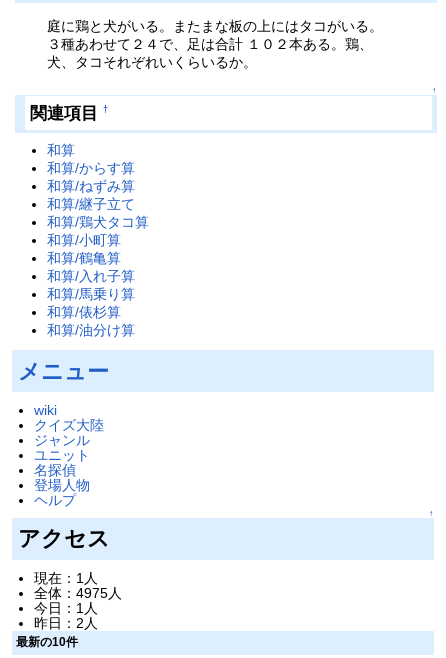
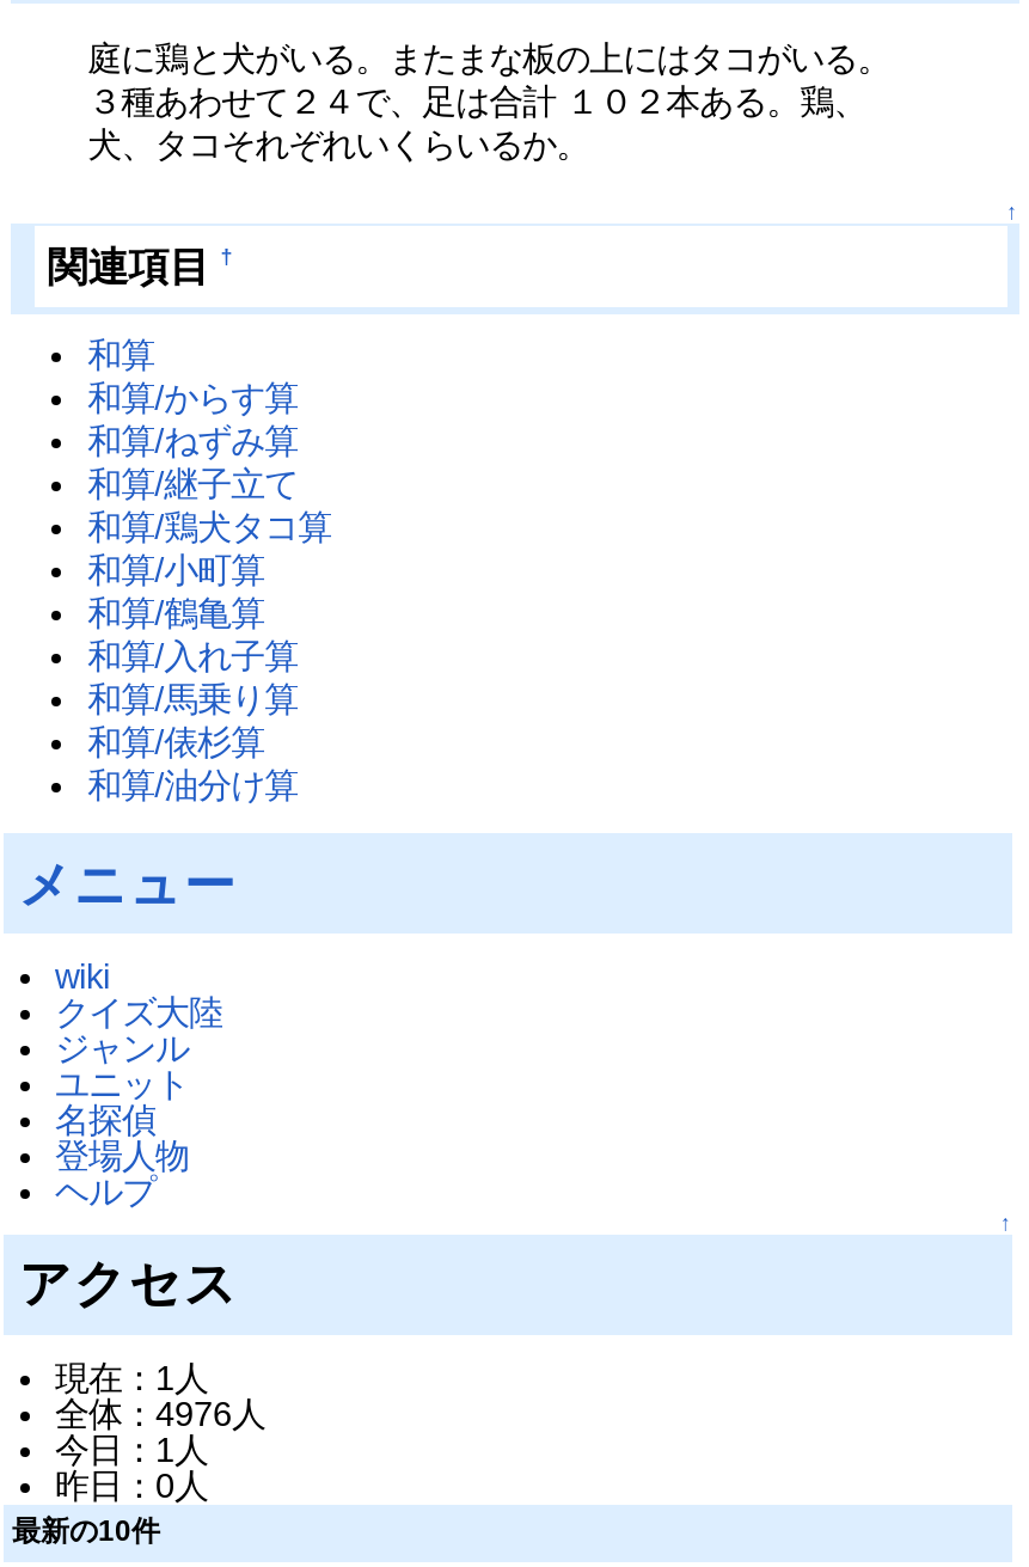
[33,585,121,601] 全体：4975人 -> [55,1394,265,1432] 全体：4976人
[33,615,97,631] 昨日：2人 -> [55,1466,208,1504] 昨日：0人

